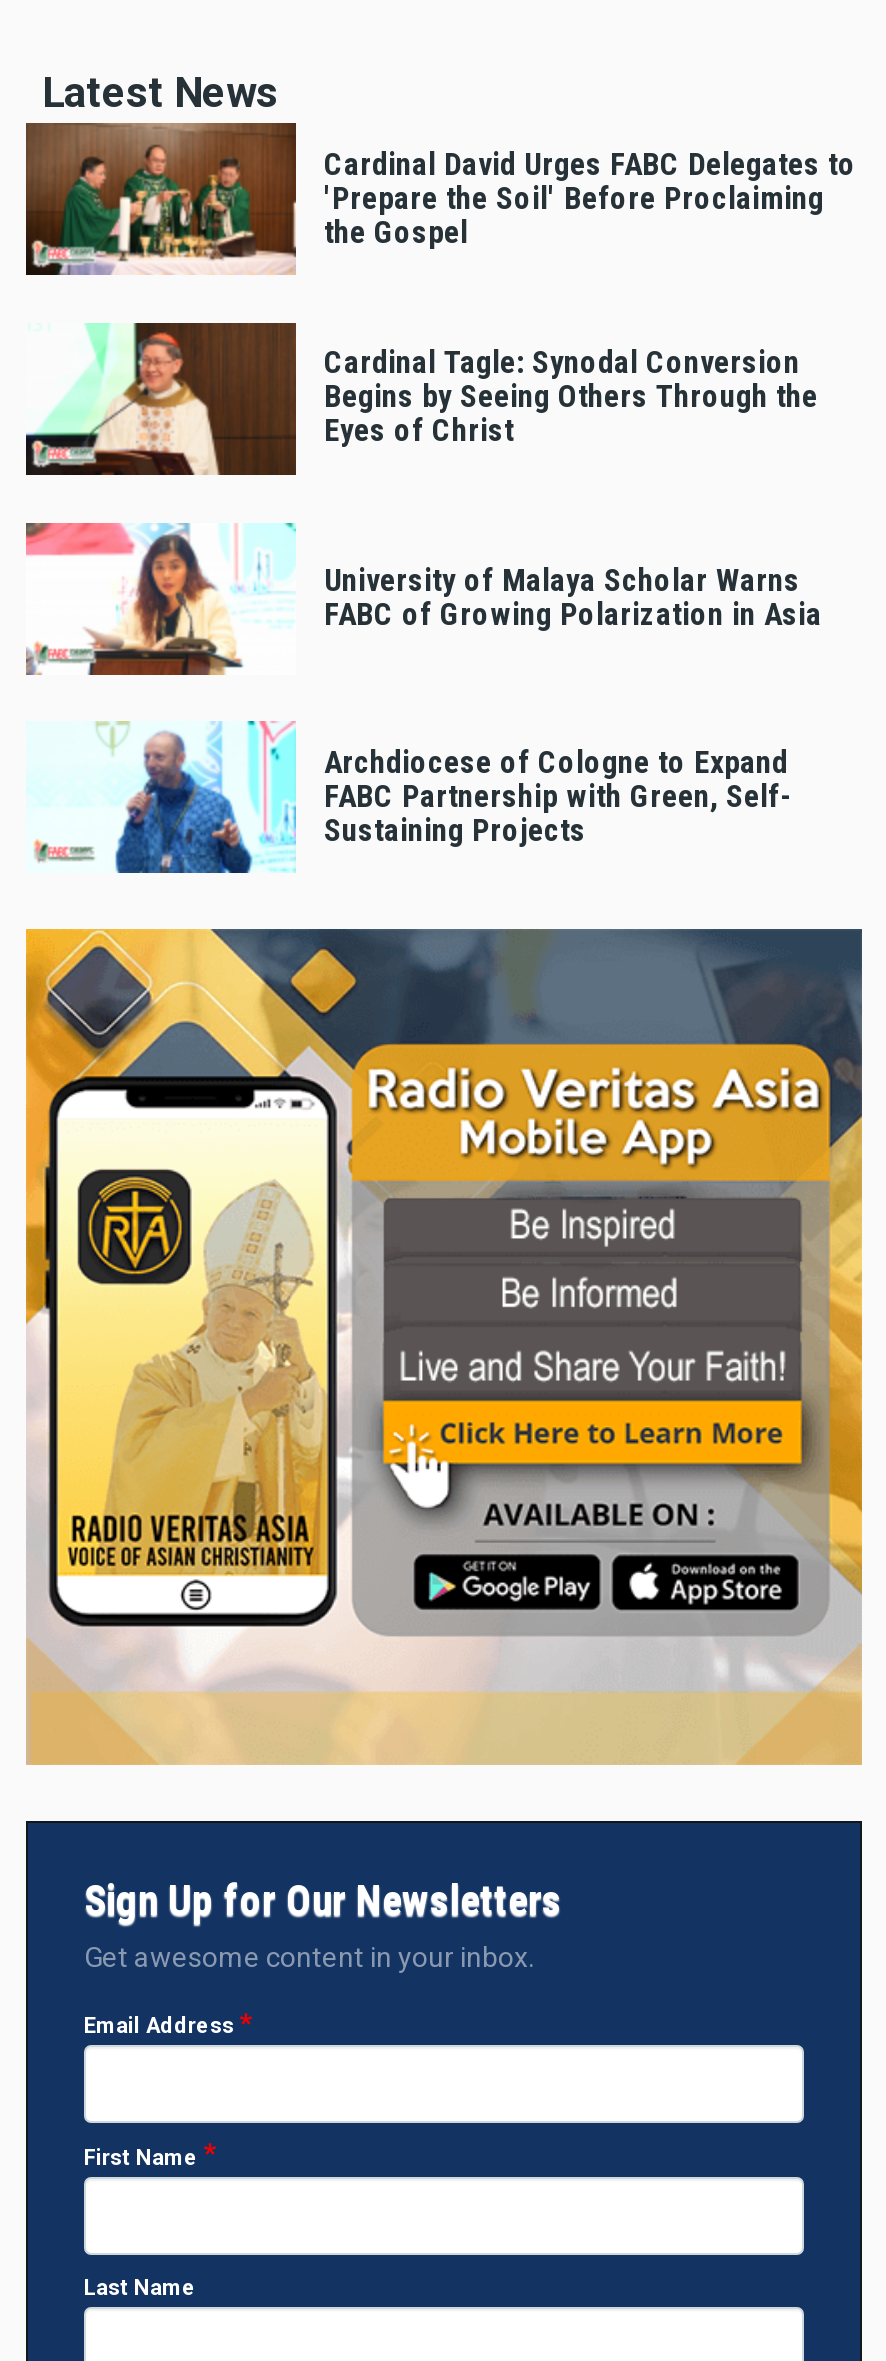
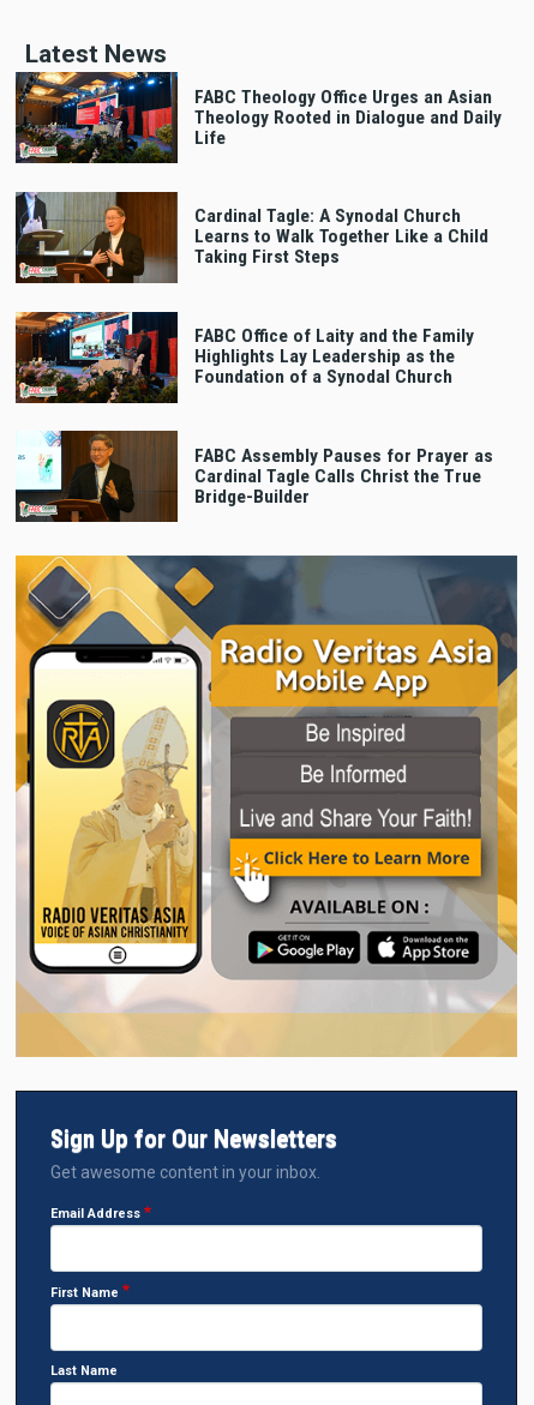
[26,123,856,275] [image] | Cardinal David Urges FABC Delegates to | 'Prepare the Soil' Before Proclaiming | the Gospel -> [16,72,502,164] [image] | FABC Theology Office Urges an Asian | Theology Rooted in Dialogue and Daily | Life
[24,323,818,477] [image] | Cardinal Tagle: Synodal Conversion | Begins by Seeing Others Through the | Eyes of Christ -> [14,191,488,284] [image] | Cardinal Tagle: A Synodal Church | Learns to Walk Together Like a Child | Taking First Steps
[24,521,822,677] [image] | University of Malaya Scholar Warns | FABC of Growing Polarization in Asia -> [14,311,474,404] [image] | FABC Office of Laity and the Family | Highlights Lay Leadership as the | Foundation of a Synodal Church
[26,719,792,875] [image] | Archdiocese of Cologne to Expand | FABC Partnership with Green, Self- | Sustaining Projects -> [14,430,493,523] [image] | FABC Assembly Pauses for Prayer as | Cardinal Tagle Calls Christ the True | Bridge-Builder

